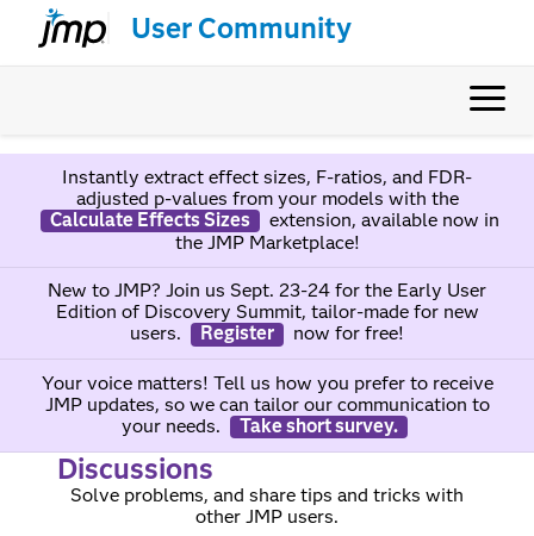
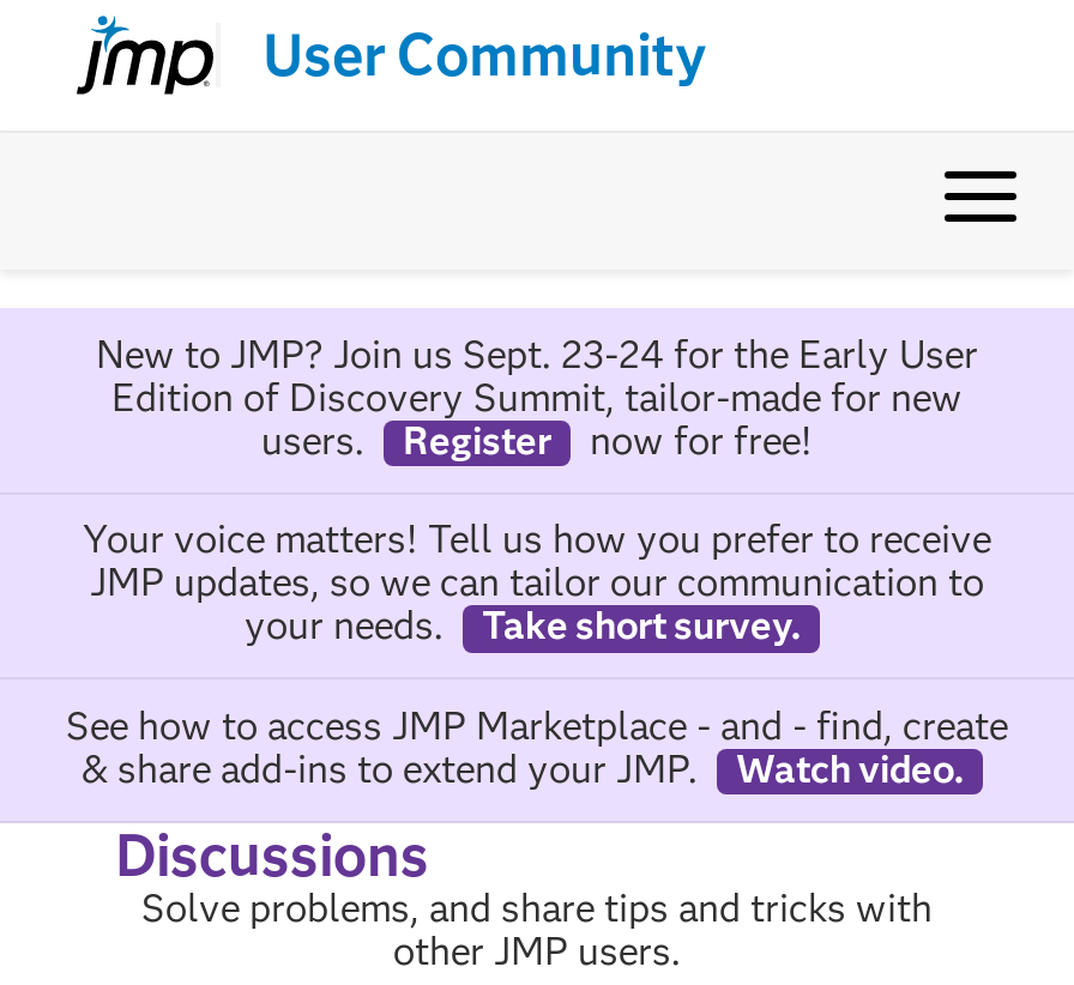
[49,165,499,254] Instantly extract effect sizes, F-ratios, and FDR- | adjusted p-values from your models with the | Calculate Effects Sizes | extension, available now in | the JMP Marketplace! -> none
moved [41,279,493,437] -> [83,331,991,649]: New to JMP? Join us Sept. 23-24 for the Early User | Edition of Discovery Summit, tailor-made for new | users. | ... | your needs. | Take short survey.
none -> [66,702,1008,791] See how to access JMP Marketplace - and - find, create | & share add-ins to extend your JMP. | Watch video.

